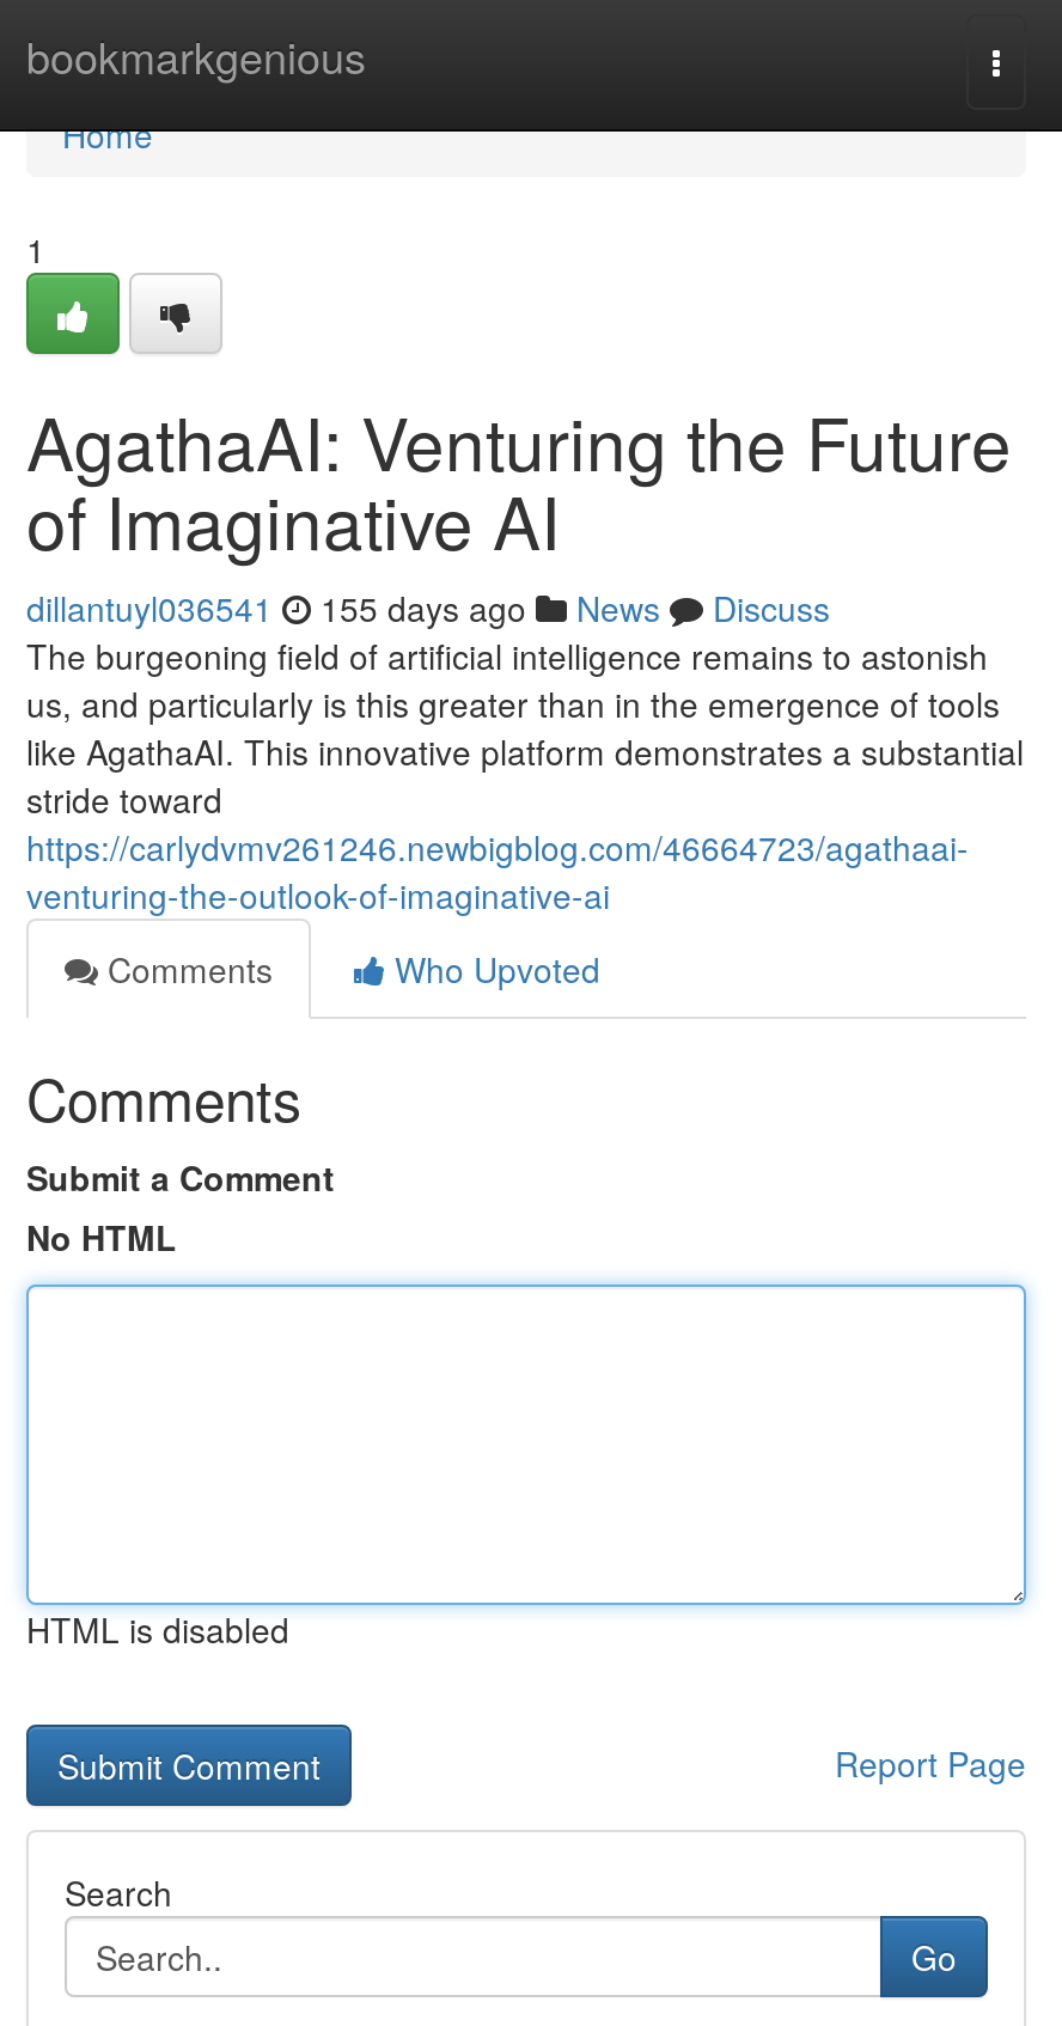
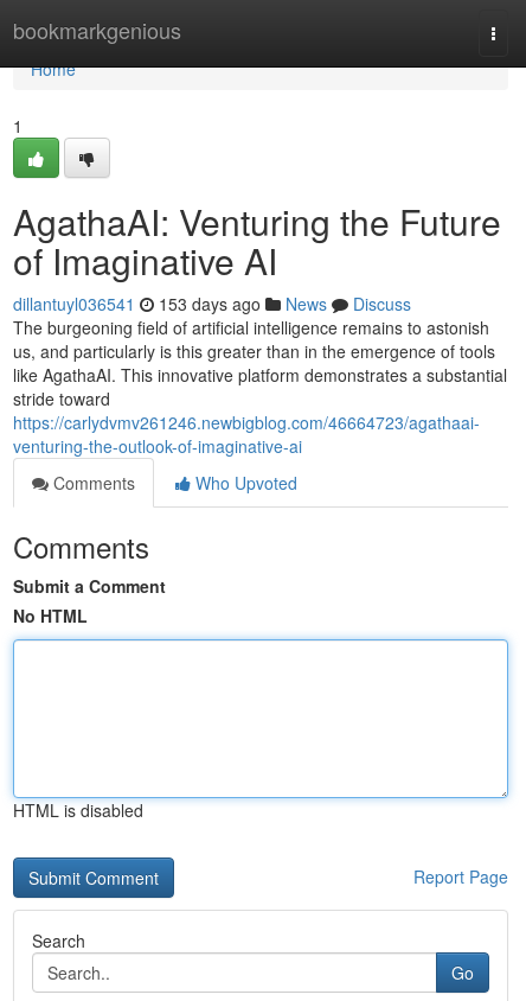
[26,584,830,631] dillantuyl036541 155 days ago News Discuss -> [13,292,411,315] dillantuyl036541 153 days ago News Discuss

